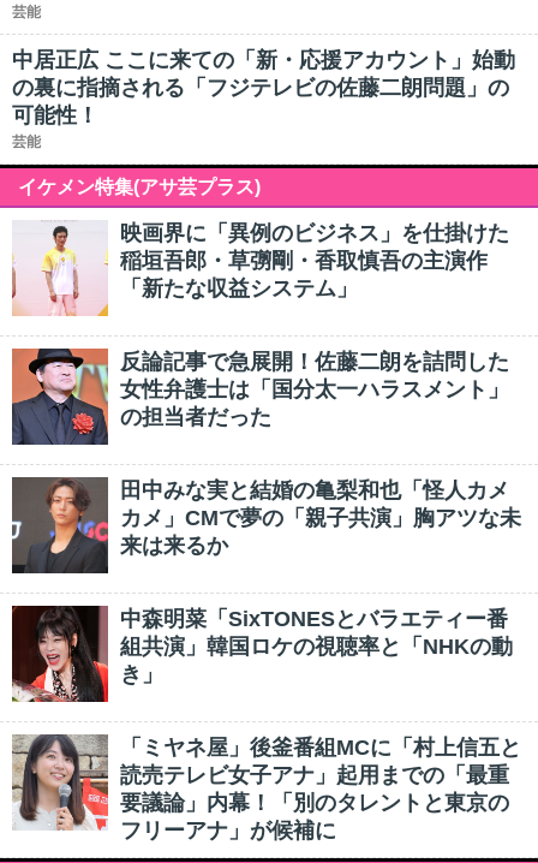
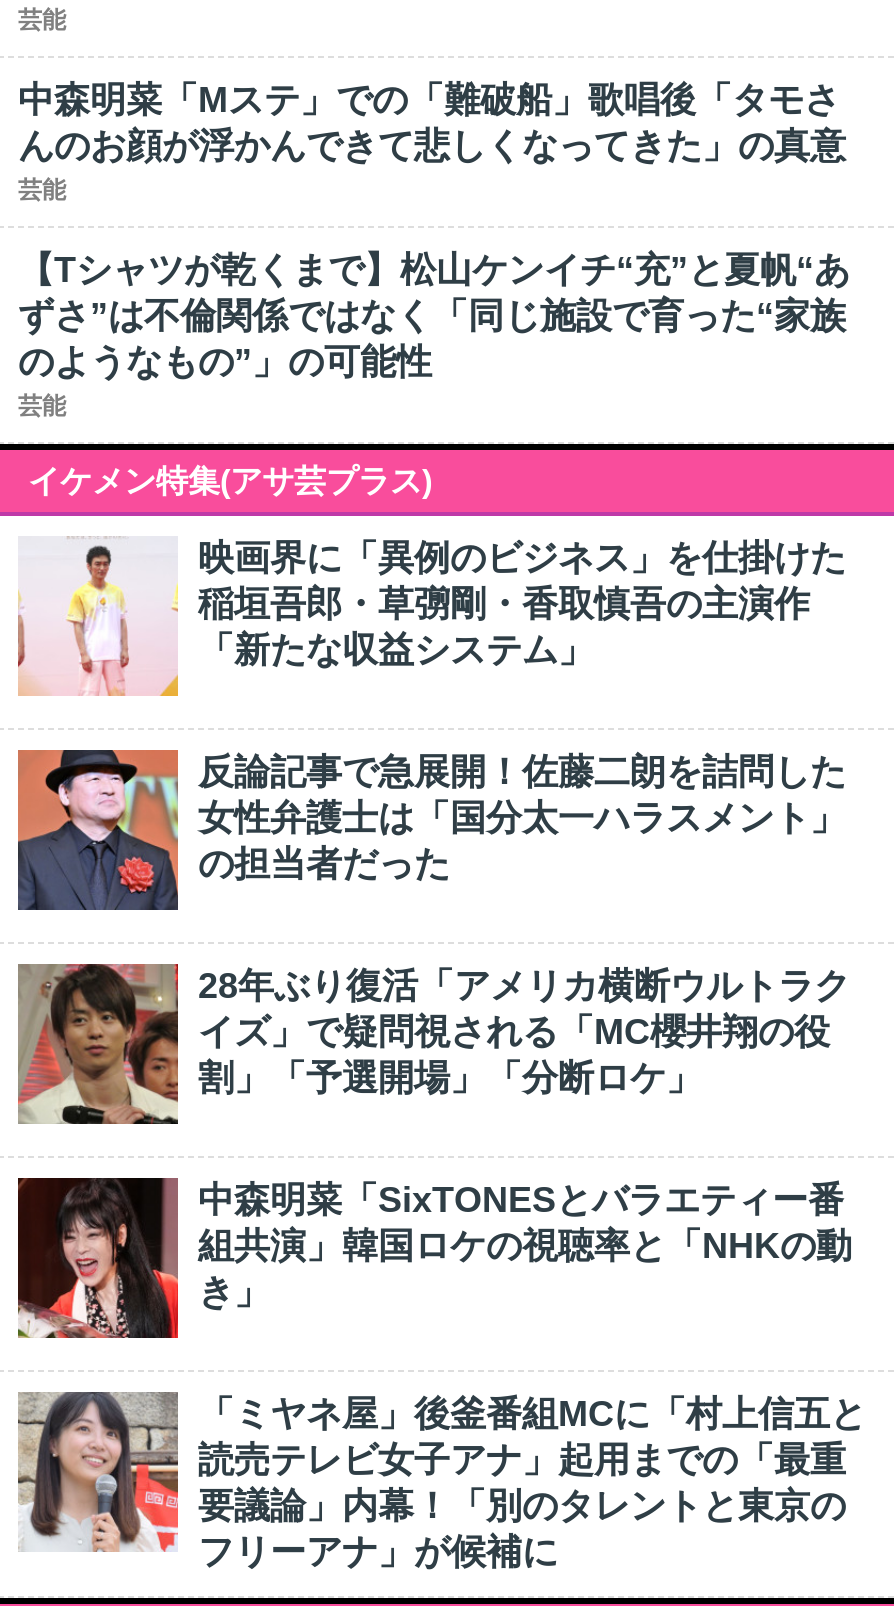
[12,48,515,127] 中居正広 ここに来ての「新・応援アカウント」始動 | の裏に指摘される「フジテレビの佐藤二朗問題」の | 可能性！ -> [18,80,850,382] 中森明菜「Mステ」での「難破船」歌唱後「タモさ | んのお顔が浮かんできて悲しくなってきた」の真意 | 芸能 | 【Tシャツが乾くまで】松山ケンイチ“充”と夏帆“あ | ずさ”は不倫関係ではなく「同じ施設で育った“家族 | のようなもの”」の可能性
[11,477,521,575] [image] | 田中みな実と結婚の亀梨和也「怪人カメ | カメ」CMで夢の「親子共演」胸アツな未 | 来は来るか -> [16,964,850,1126] [image] | 28年ぶり復活「アメリカ横断ウルトラク | イズ」で疑問視される「MC櫻井翔の役 | 割」「予選開場」「分断ロケ」

